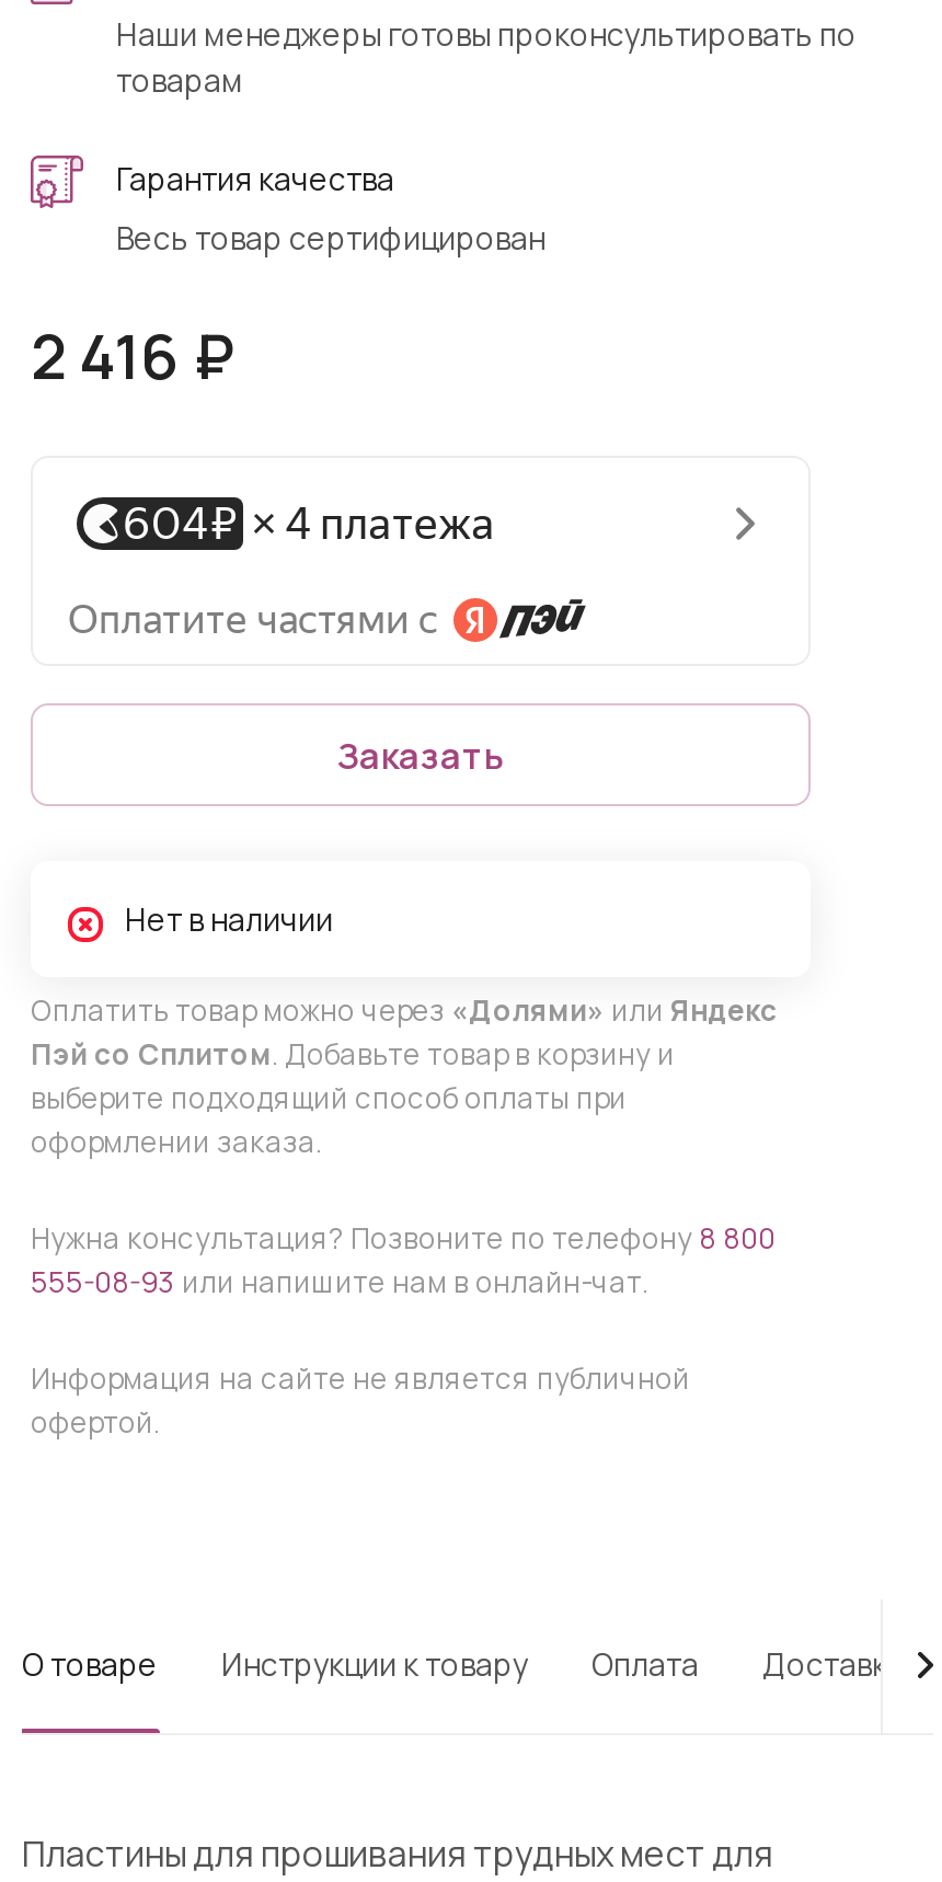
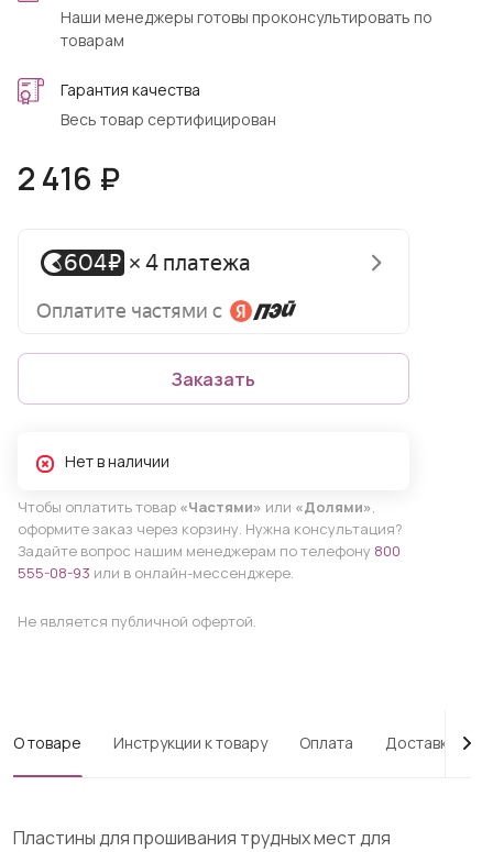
[31,991,778,1443] Оплатить товар можно через «Долями» или Яндекс | Пэй со Сплитом. Добавьте товар в корзину и | выберите подходящий способ оплаты при | оформлении заказа. | Нужна консультация? Позвоните по телефону 8 800 | 555-08-93 или напишите нам в онлайн-чат. | Информация на сайте не является публичной | офертой. -> [18,497,403,631] Чтобы оплатить товар «Частями» или «Долями», | оформите заказ через корзину. Нужна консультация? | Задайте вопрос нашим менеджерам по телефону 800 | 555-08-93 или в онлайн-мессенджере. | Не является публичной офертой.

